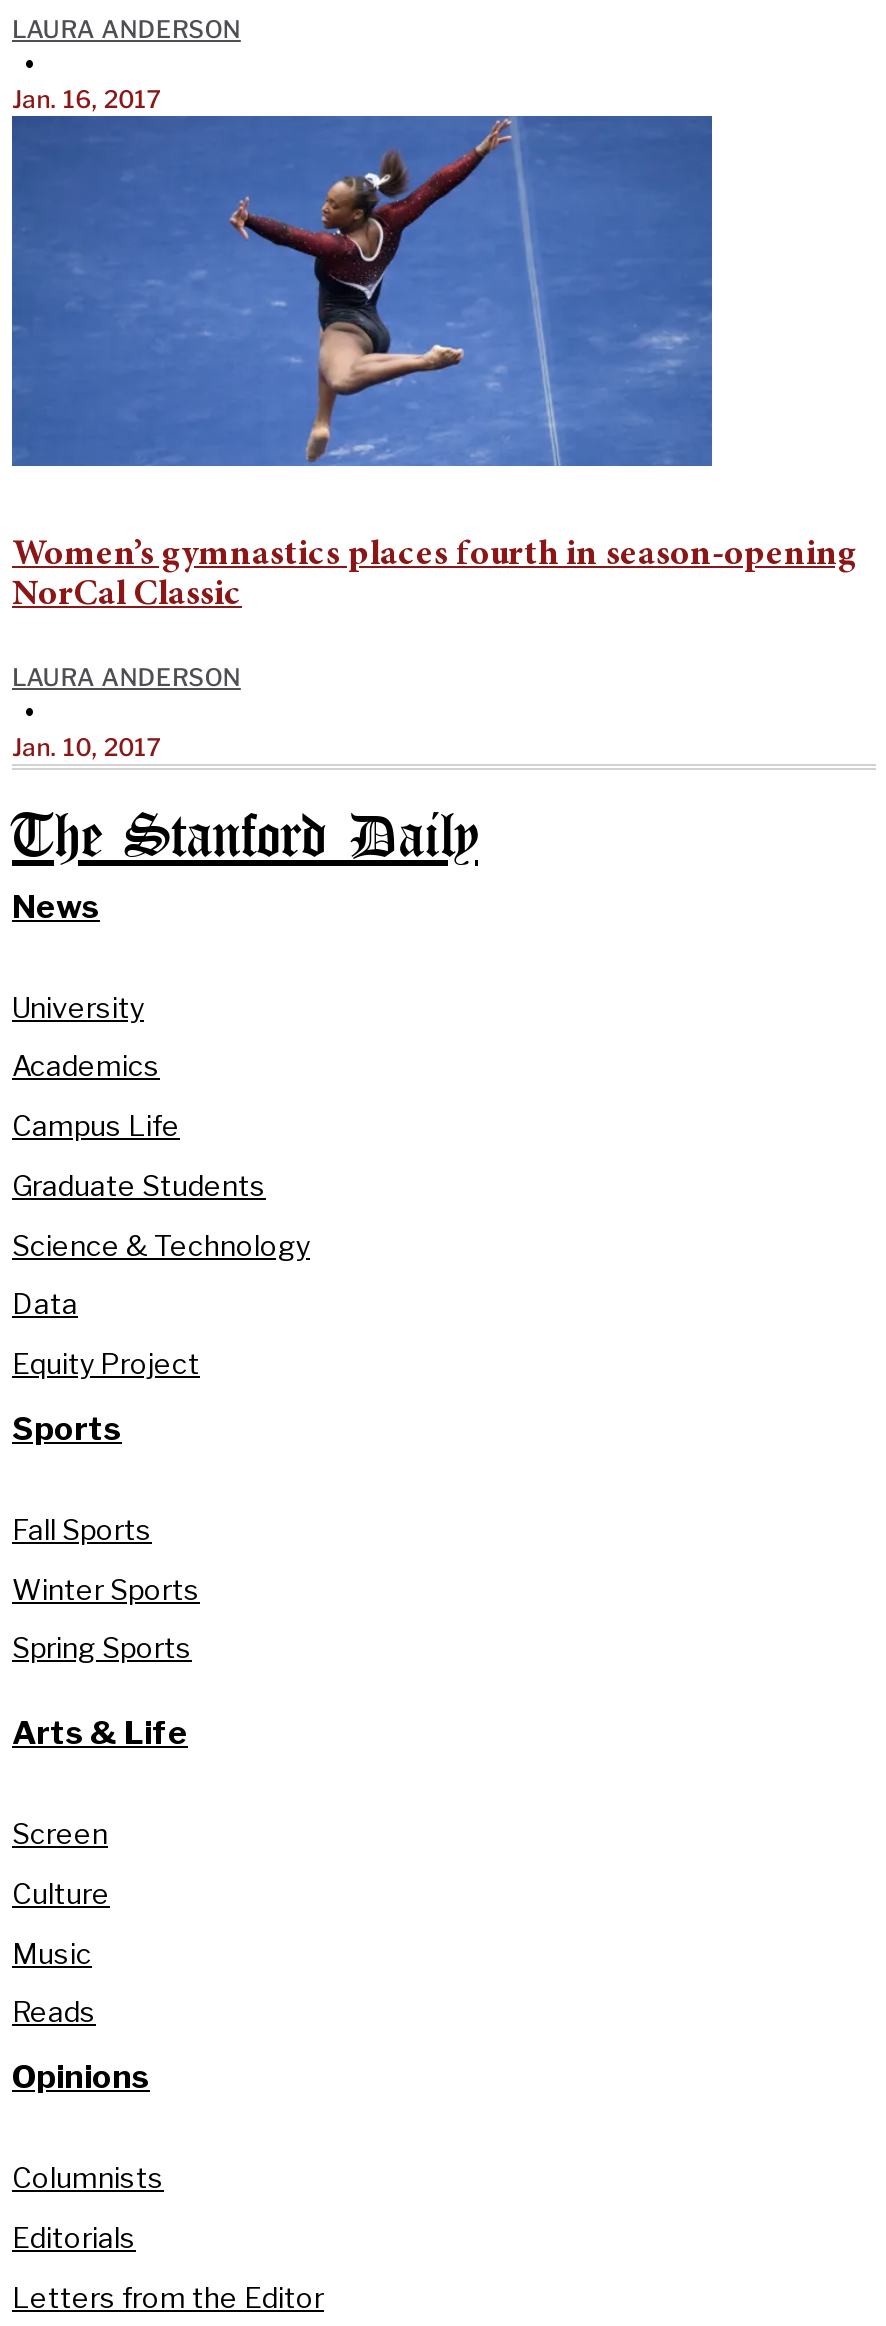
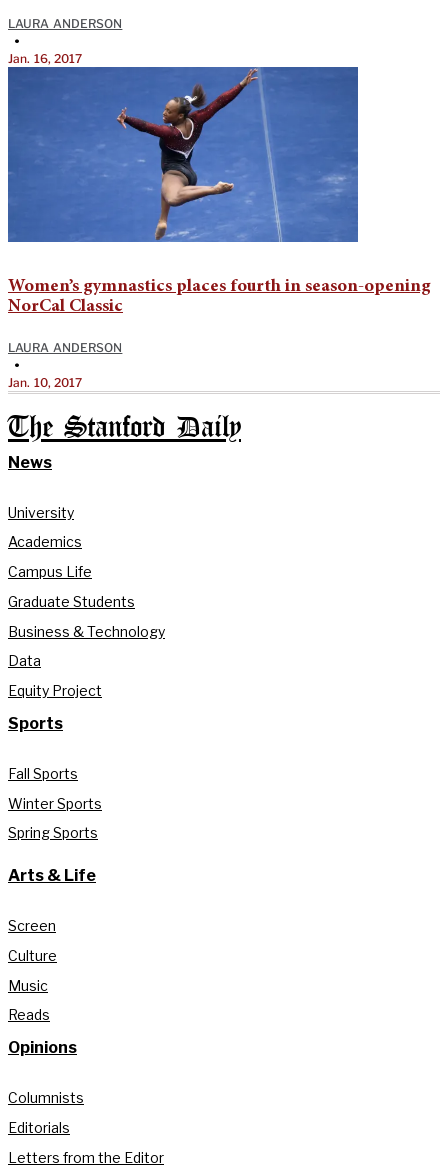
[12,1227,310,1261] Science & Technology -> [8,623,165,640] Business & Technology

